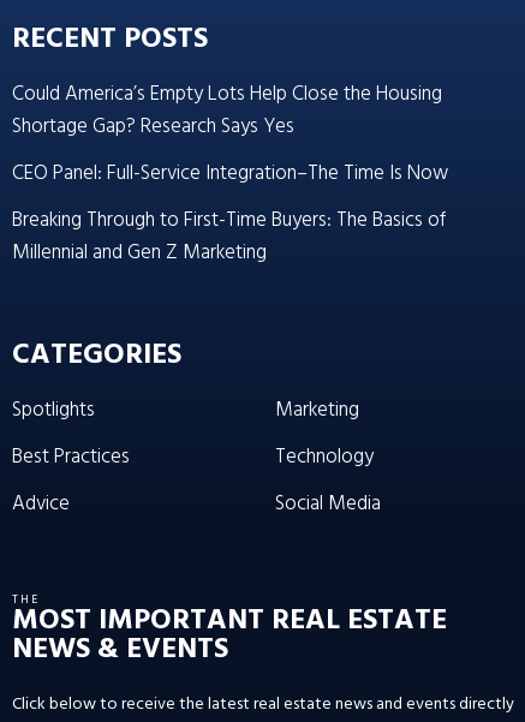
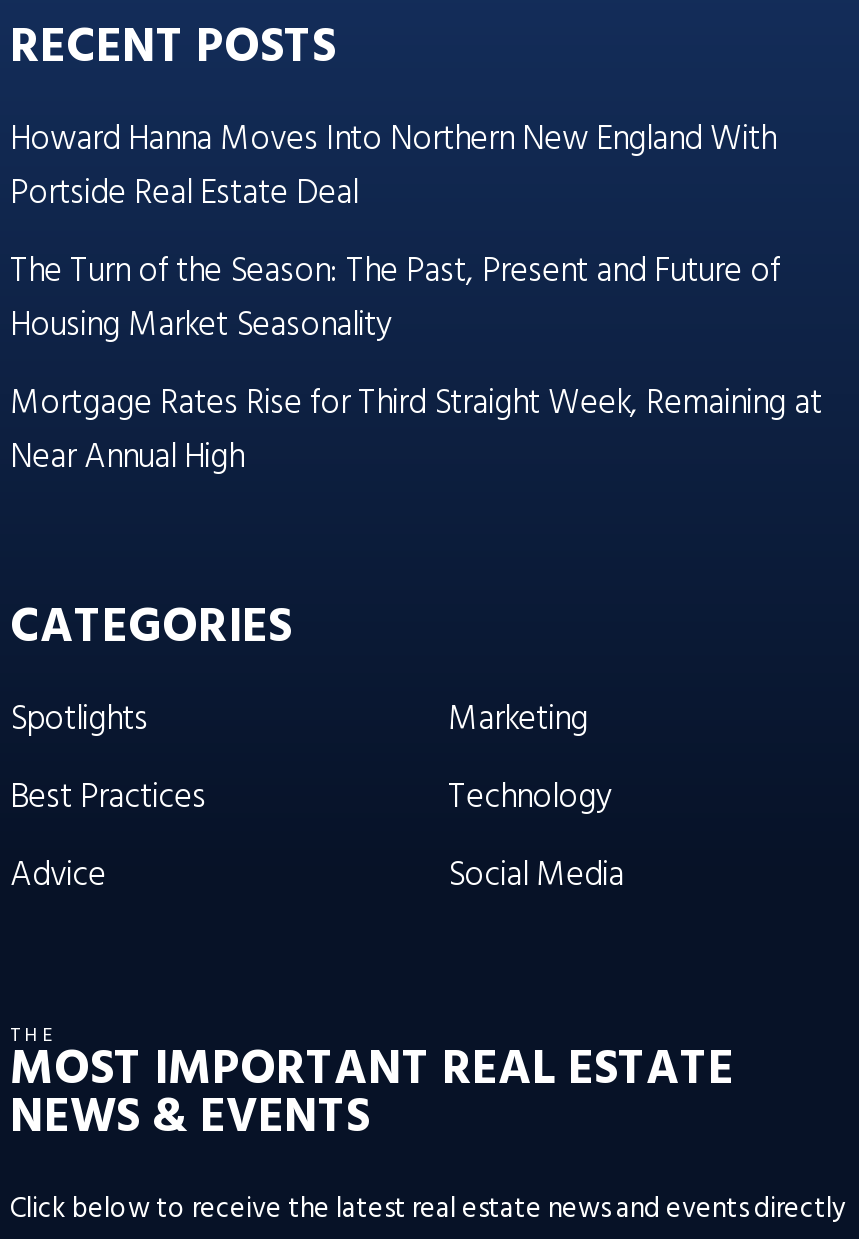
[12,78,448,269] Could America’s Empty Lots Help Close the Housing | Shortage Gap? Research Says Yes | CEO Panel: Full-Service Integration–The Time Is Now | Breaking Through to First-Time Buyers: The Basics of | Millennial and Gen Z Marketing -> [10,113,822,485] Howard Hanna Moves Into Northern New England With | Portside Real Estate Deal | The Turn of the Season: The Past, Present and Future of | Housing Market Seasonality | Mortgage Rates Rise for Third Straight Week, Remaining at | Near Annual High

